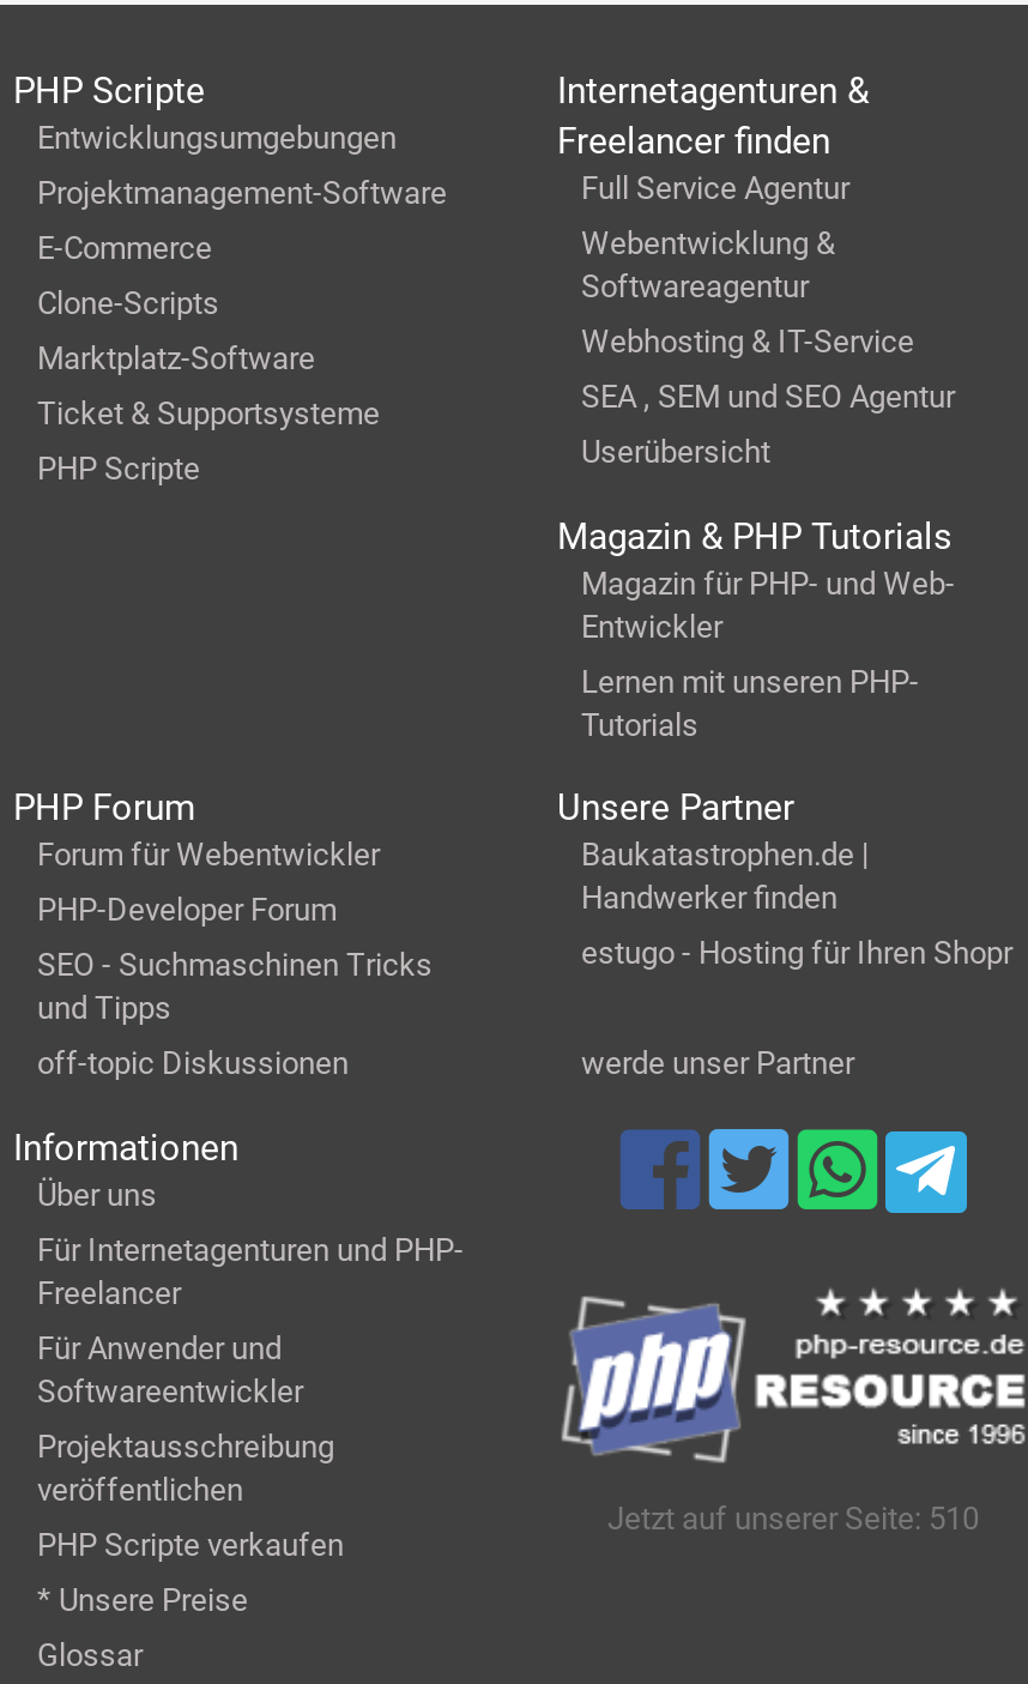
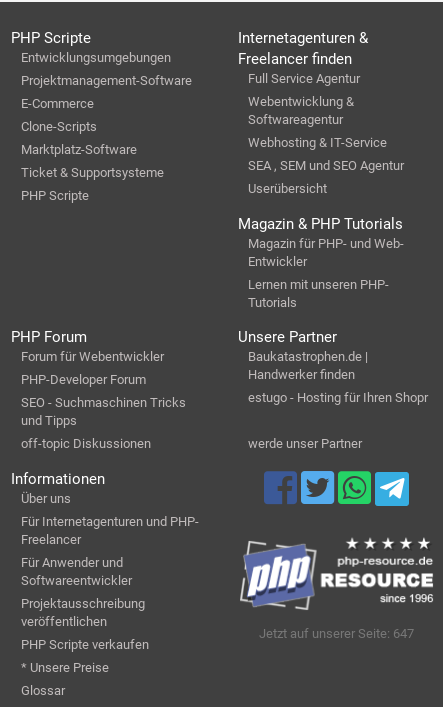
[607,1500,979,1536] Jetzt auf unserer Seite: 510 -> [259,626,414,641] Jetzt auf unserer Seite: 647

